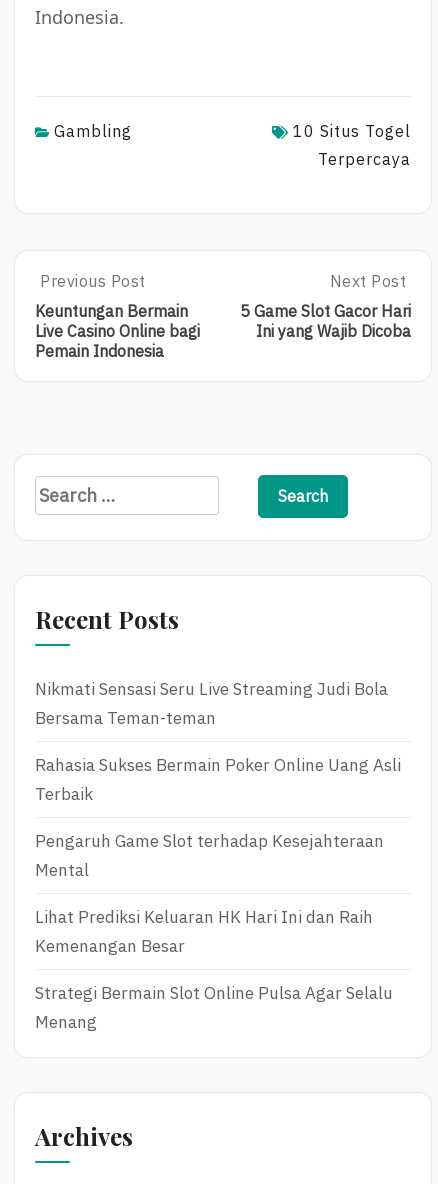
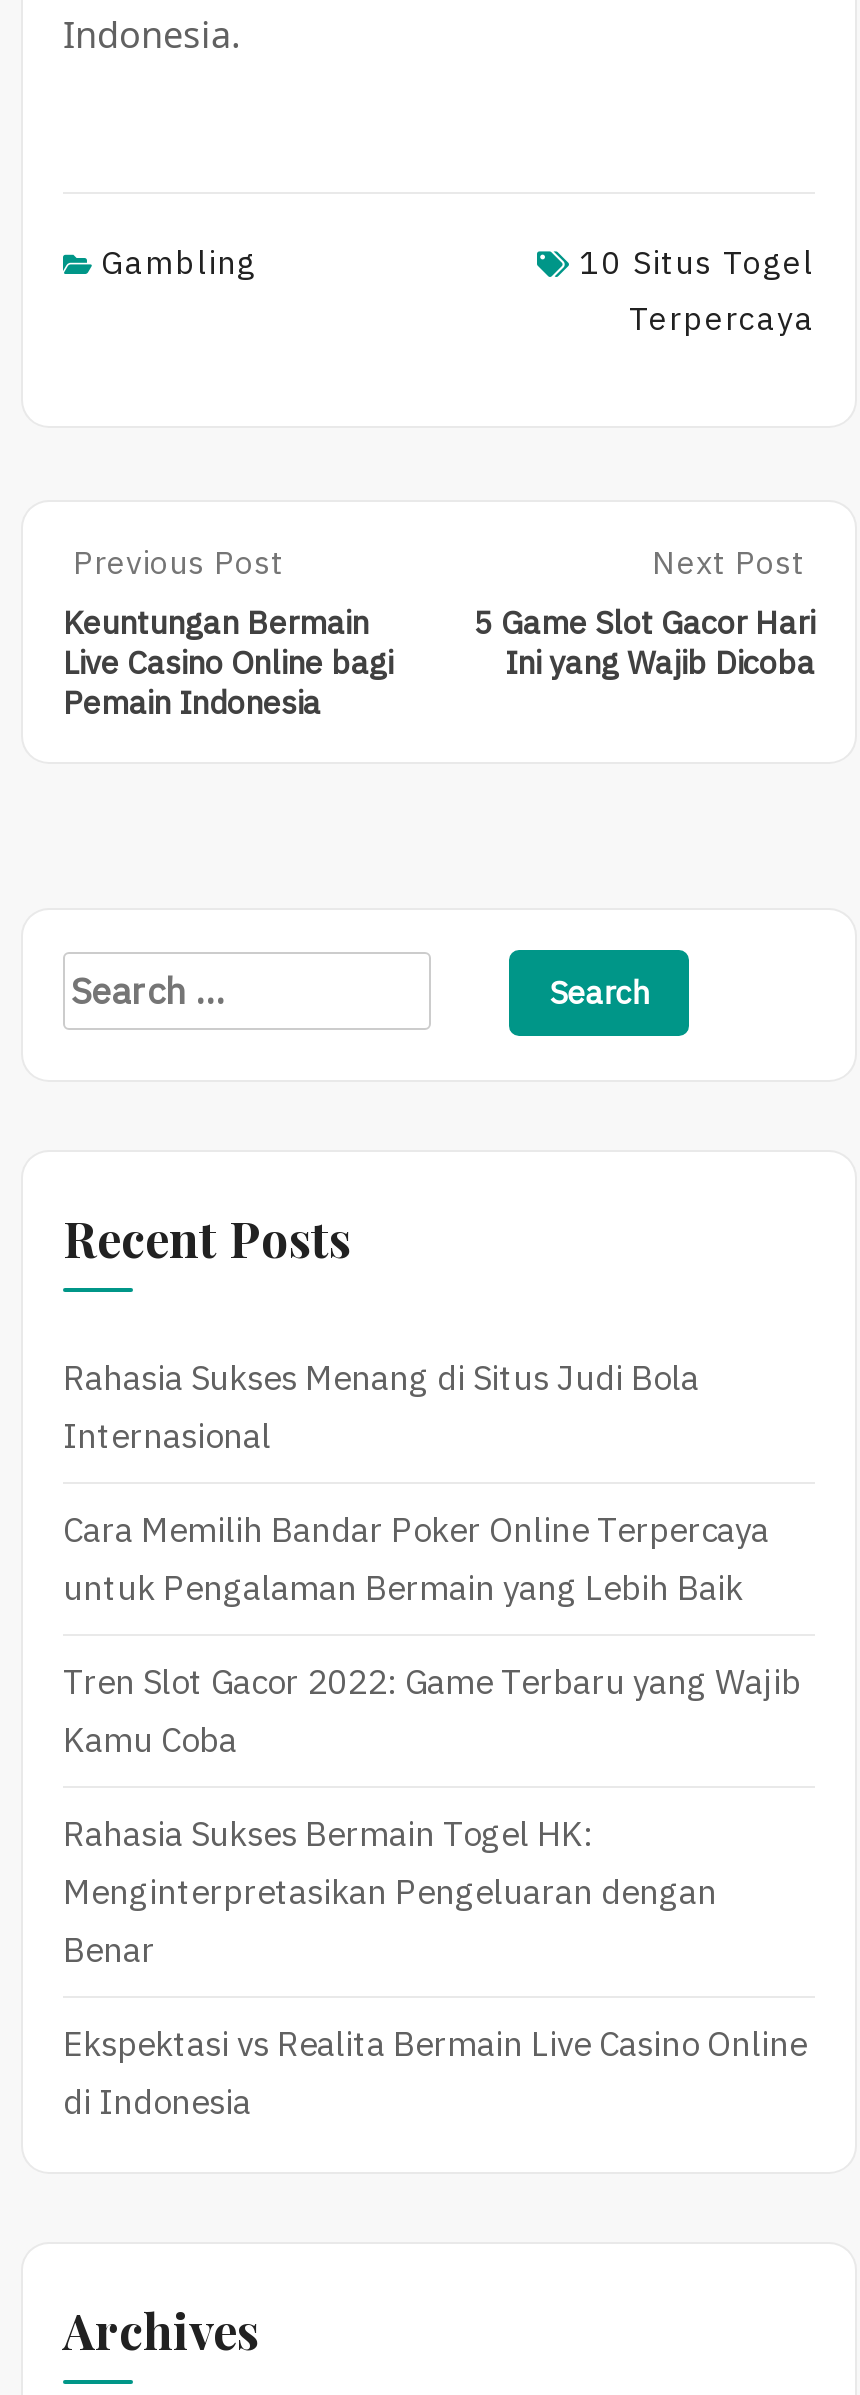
[35,678,388,729] Nikmati Sensasi Seru Live Streaming Judi Bola | Bersama Teman-teman -> [63,1356,699,1458] Rahasia Sukses Menang di Situs Judi Bola | Internasional
[35,754,401,805] Rahasia Sukses Bermain Poker Online Uang Asli | Terbaik -> [63,1508,769,1610] Cara Memilih Bandar Poker Online Terpercaya | untuk Pengalaman Bermain yang Lebih Baik
[35,830,384,881] Pengaruh Game Slot terhadap Kesejahteraan | Mental -> [63,1660,801,1762] Tren Slot Gacor 2022: Game Terbaru yang Wajib | Kamu Coba
[35,906,373,957] Lihat Prediksi Keluaran HK Hari Ini dan Raih | Kemenangan Besar -> [63,1812,717,1972] Rahasia Sukses Bermain Togel HK: | Menginterpretasikan Pengeluaran dengan | Benar
[35,982,393,1033] Strategi Bermain Slot Online Pulsa Agar Selalu | Menang -> [63,2022,807,2124] Ekspektasi vs Realita Bermain Live Casino Online | di Indonesia

